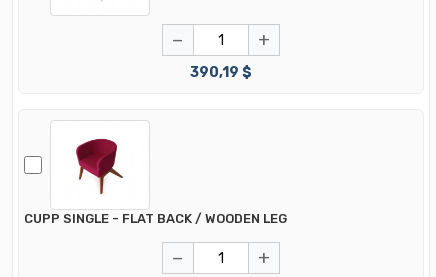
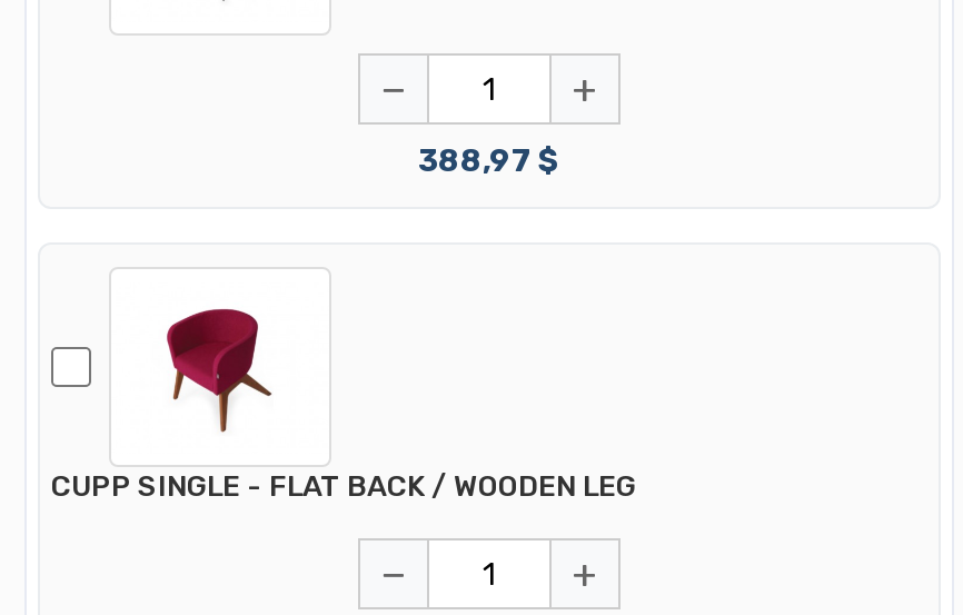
[190,64,252,81] 390,19 $ -> [418,143,560,181] 388,97 $

